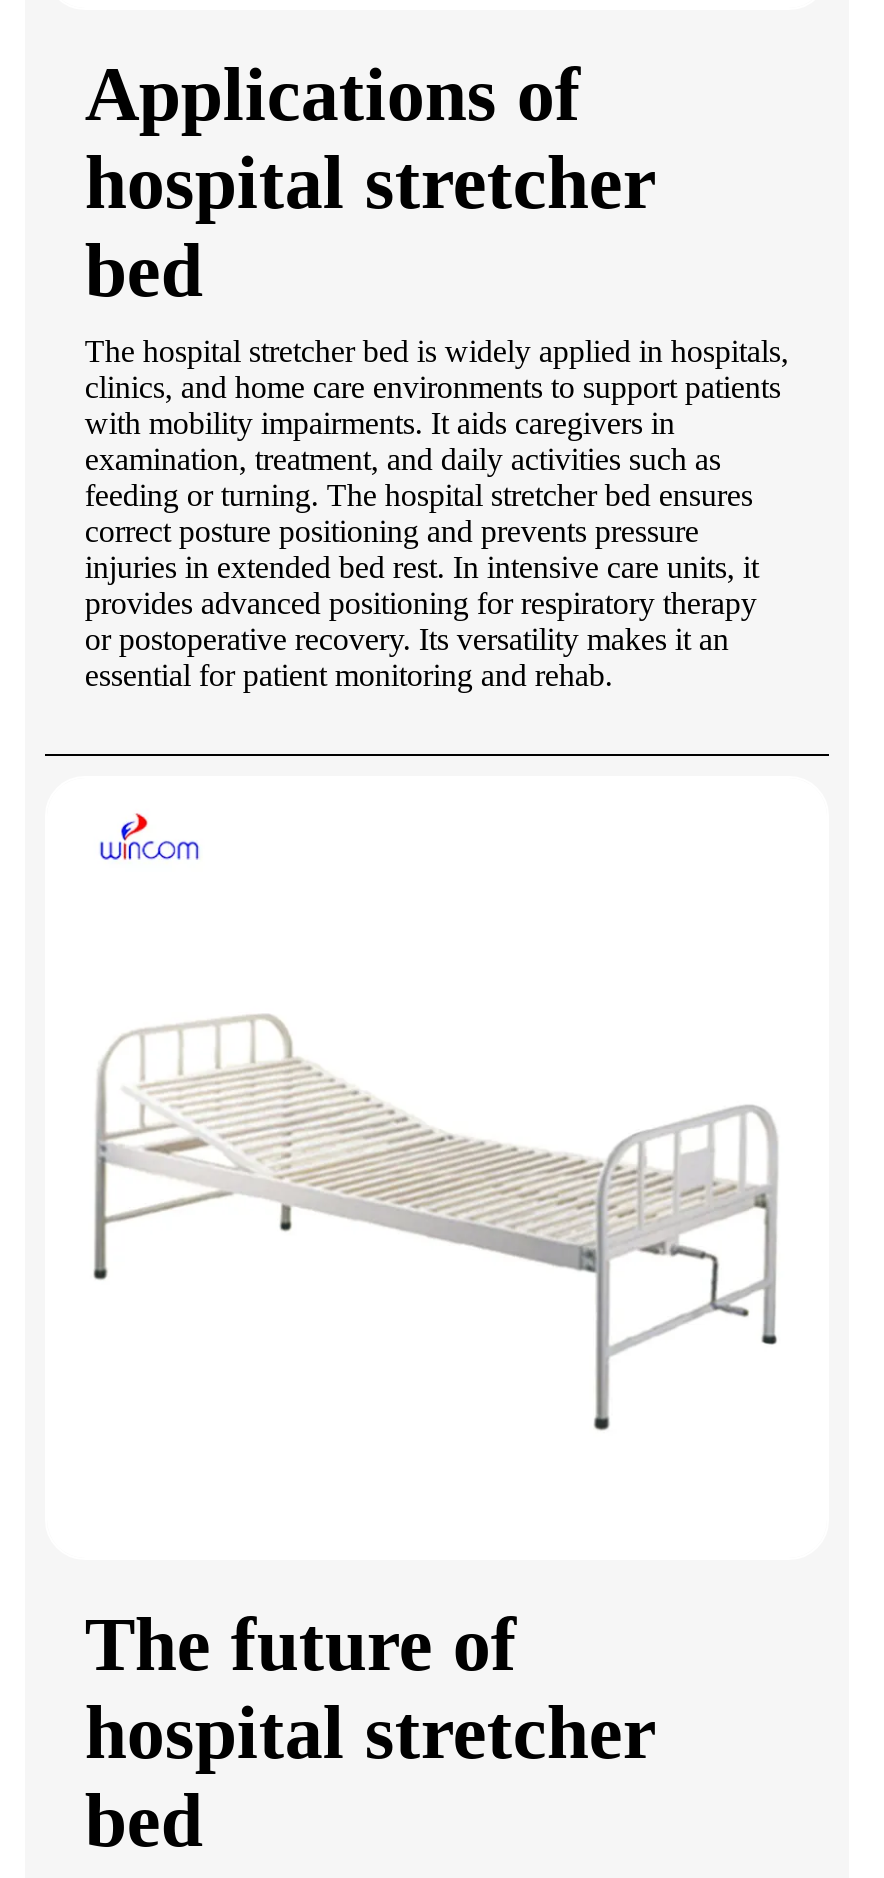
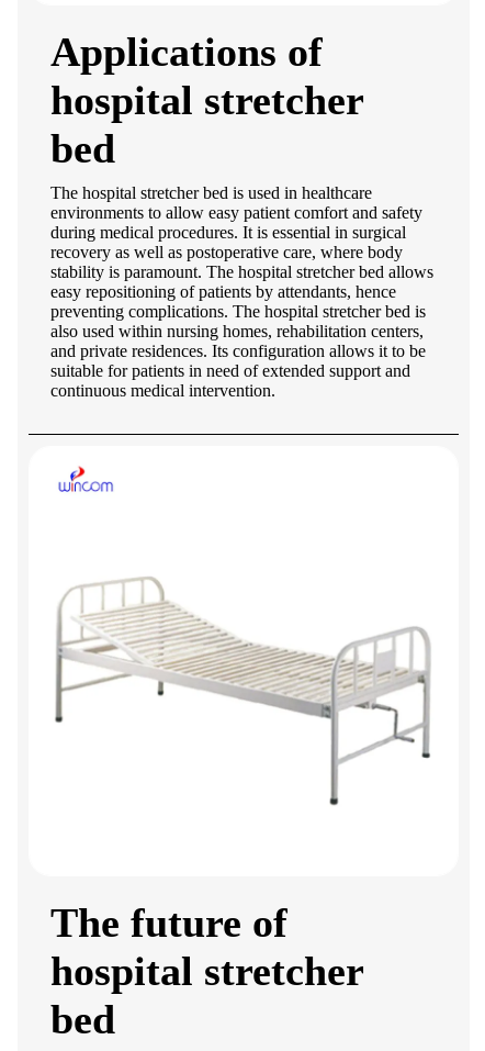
[85,334,789,692] The hospital stretcher bed is widely applied in hospitals, | clinics, and home care environments to support patients | with mobility impairments. It aids caregivers in | examination, treatment, and daily activities such as | feeding or turning. The hospital stretcher bed ensures | correct posture positioning and prevents pressure | injuries in extended bed rest. In intensive care units, it | provides advanced positioning for respiratory therapy | or postoperative recovery. Its versatility makes it an | essential for patient monitoring and rehab. -> [50,183,433,400] The hospital stretcher bed is used in healthcare | environments to allow easy patient comfort and safety | during medical procedures. It is essential in surgical | recovery as well as postoperative care, where body | stability is paramount. The hospital stretcher bed allows | easy repositioning of patients by attendants, hence | preventing complications. The hospital stretcher bed is | also used within nursing homes, rehabilitation centers, | and private residences. Its configuration allows it to be | suitable for patients in need of extended support and | continuous medical intervention.

